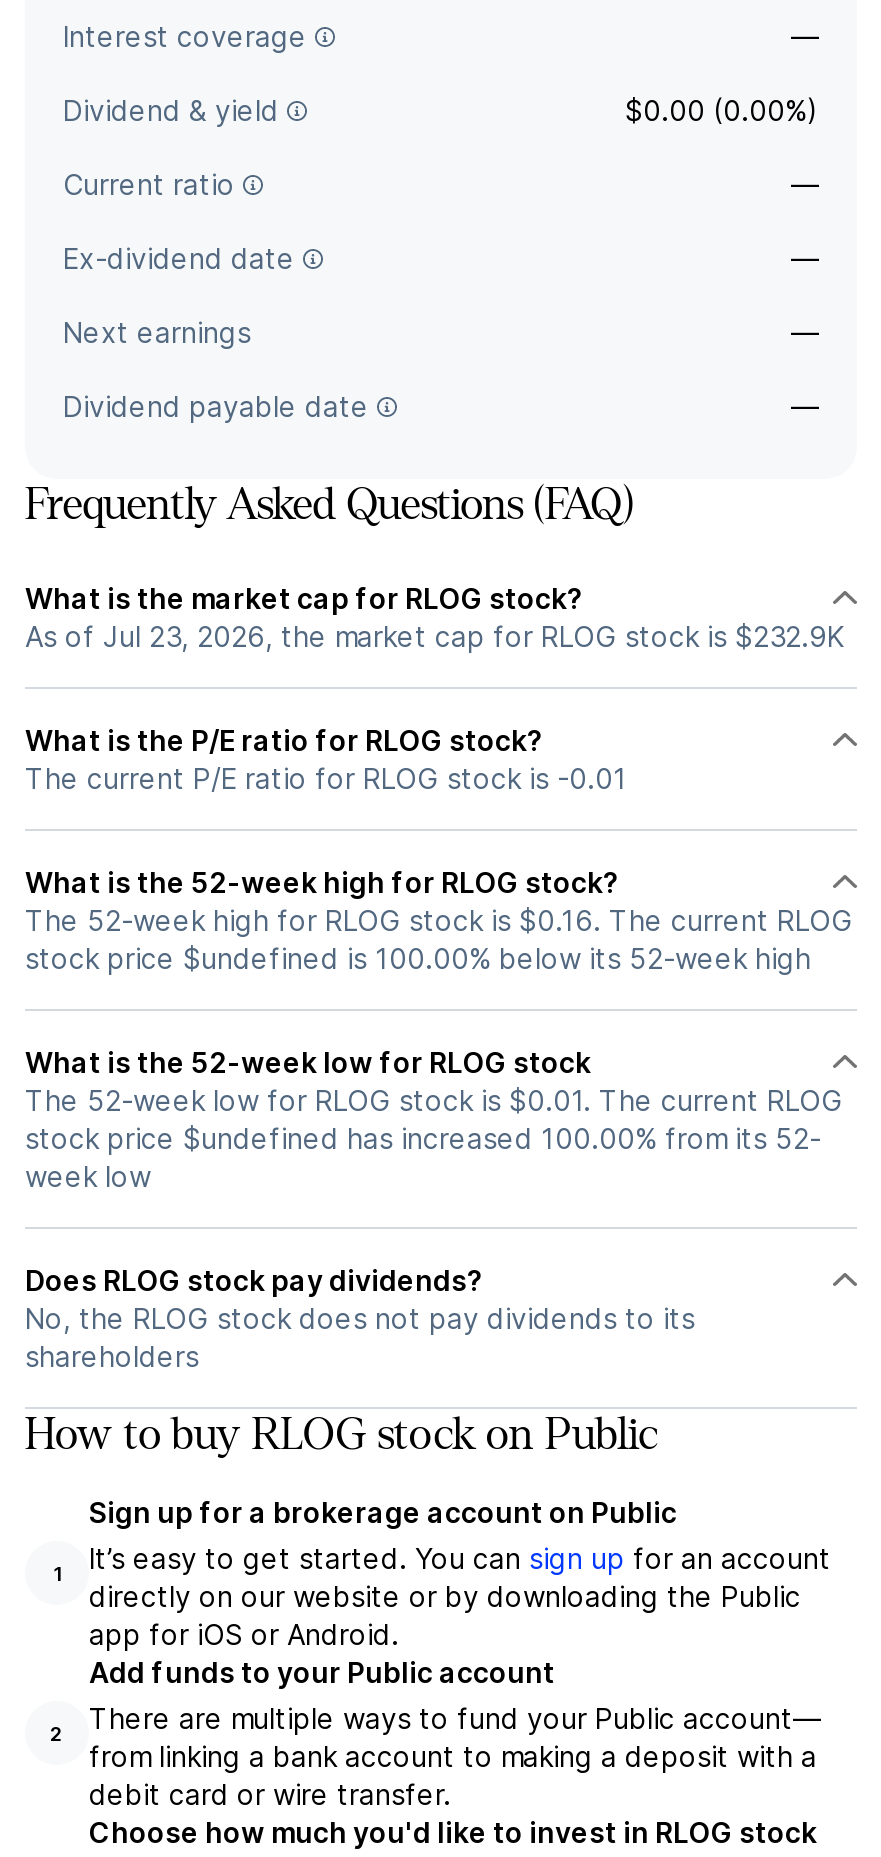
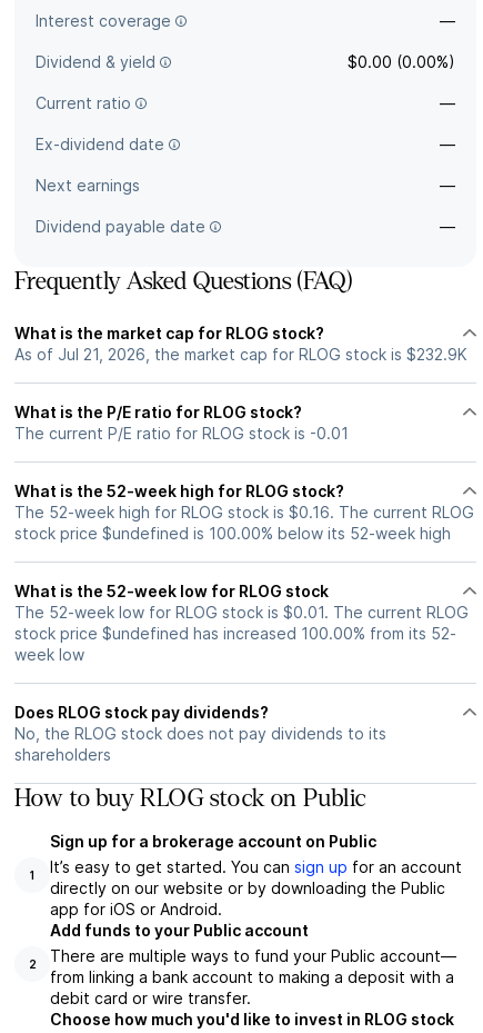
[25,619,845,653] As of Jul 23, 2026, the market cap for RLOG stock is $232.9K -> [14,345,467,364] As of Jul 21, 2026, the market cap for RLOG stock is $232.9K

